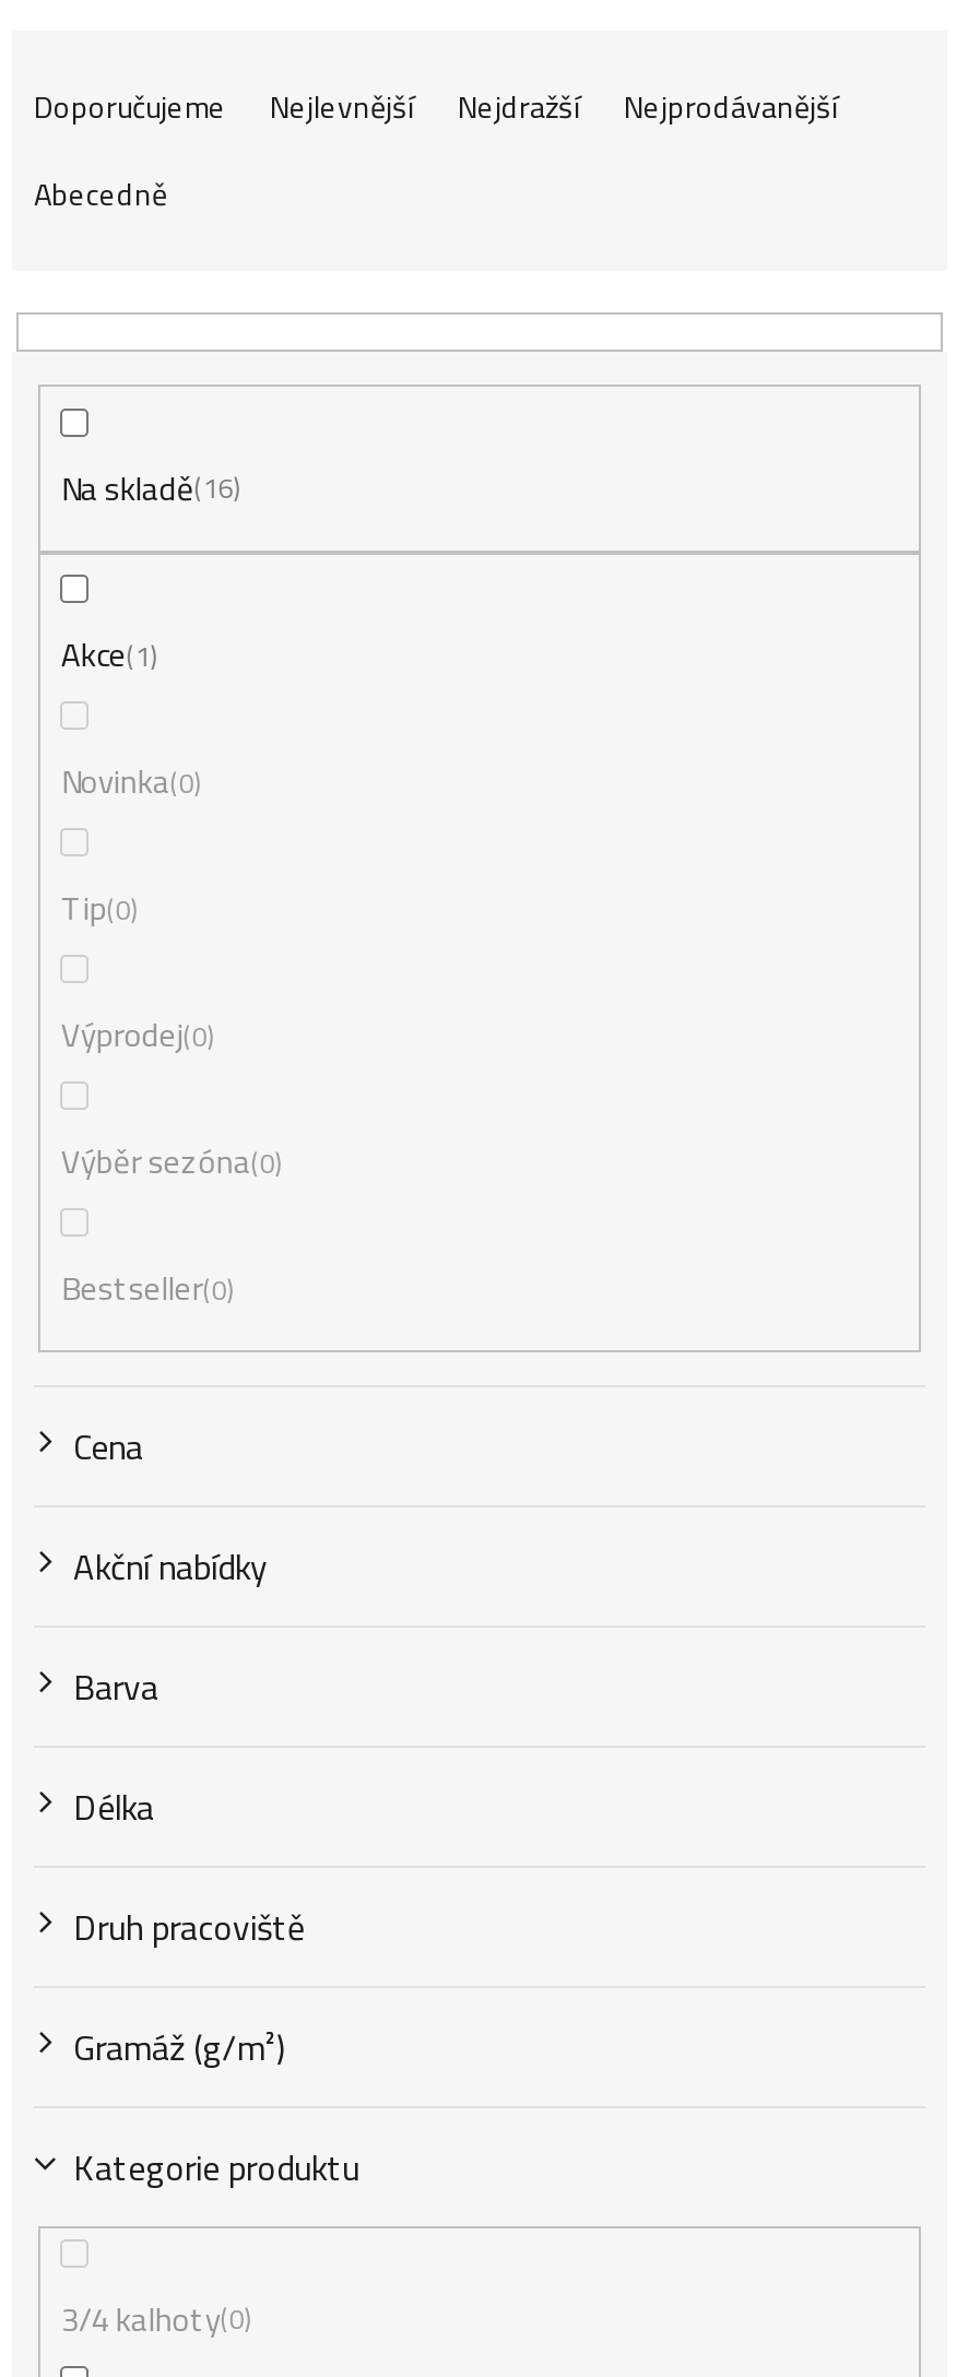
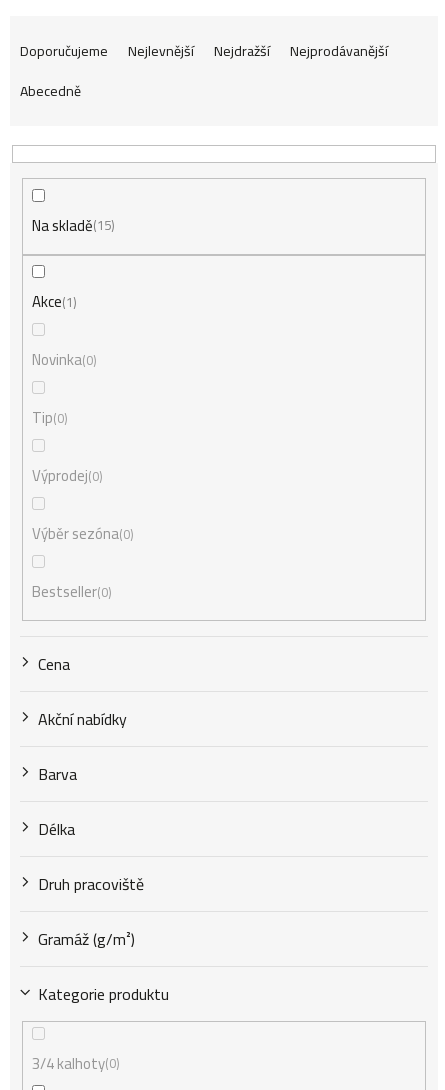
[61,456,234,519] Na skladě 16 -> [32,210,111,239] Na skladě 15

